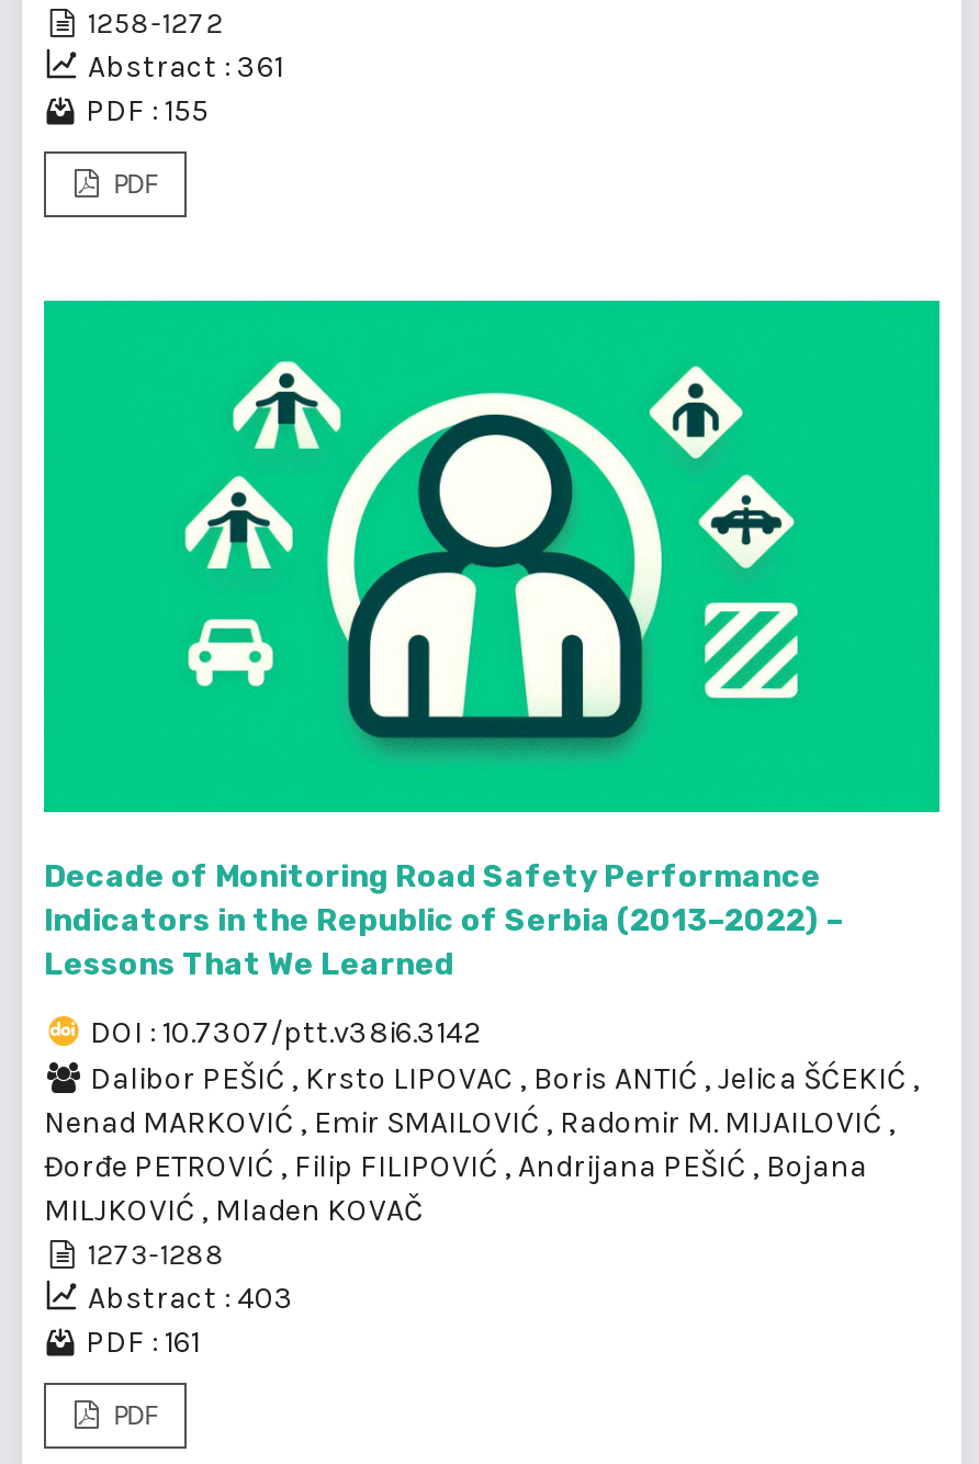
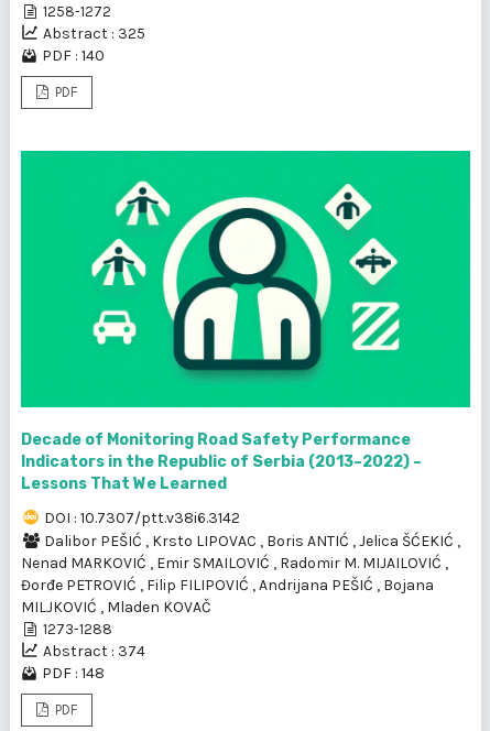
[88,48,283,85] Abstract : 361 -> [43,24,145,43] Abstract : 325
[86,92,209,129] PDF : 155 -> [42,46,105,65] PDF : 140
[88,1279,294,1317] Abstract : 403 -> [43,642,145,660] Abstract : 374
[86,1323,200,1361] PDF : 161 -> [42,664,105,682] PDF : 148

